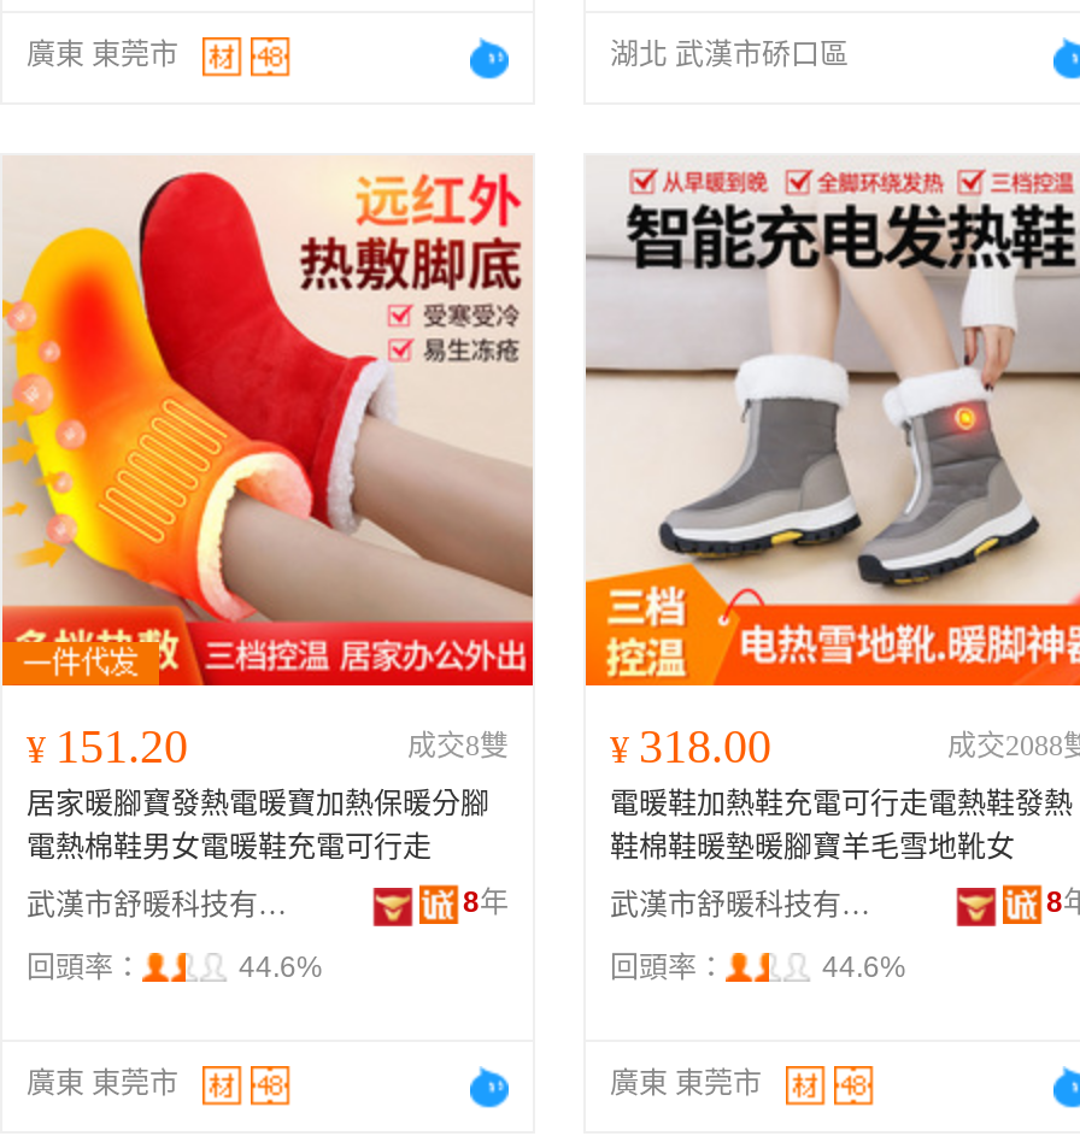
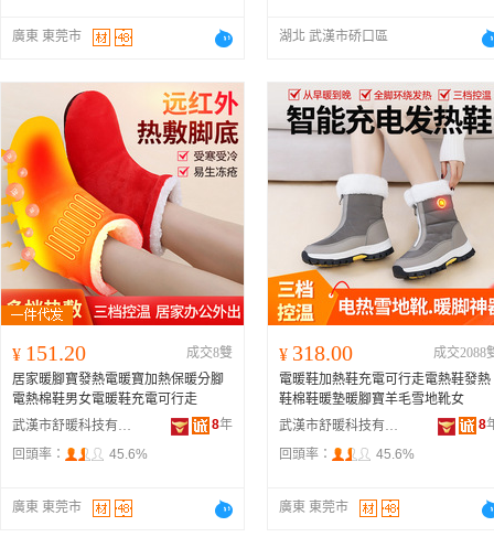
[239,950,323,984] 44.6% -> [109,447,148,462] 45.6%
[822,950,906,984] 44.6% -> [376,447,415,462] 45.6%

